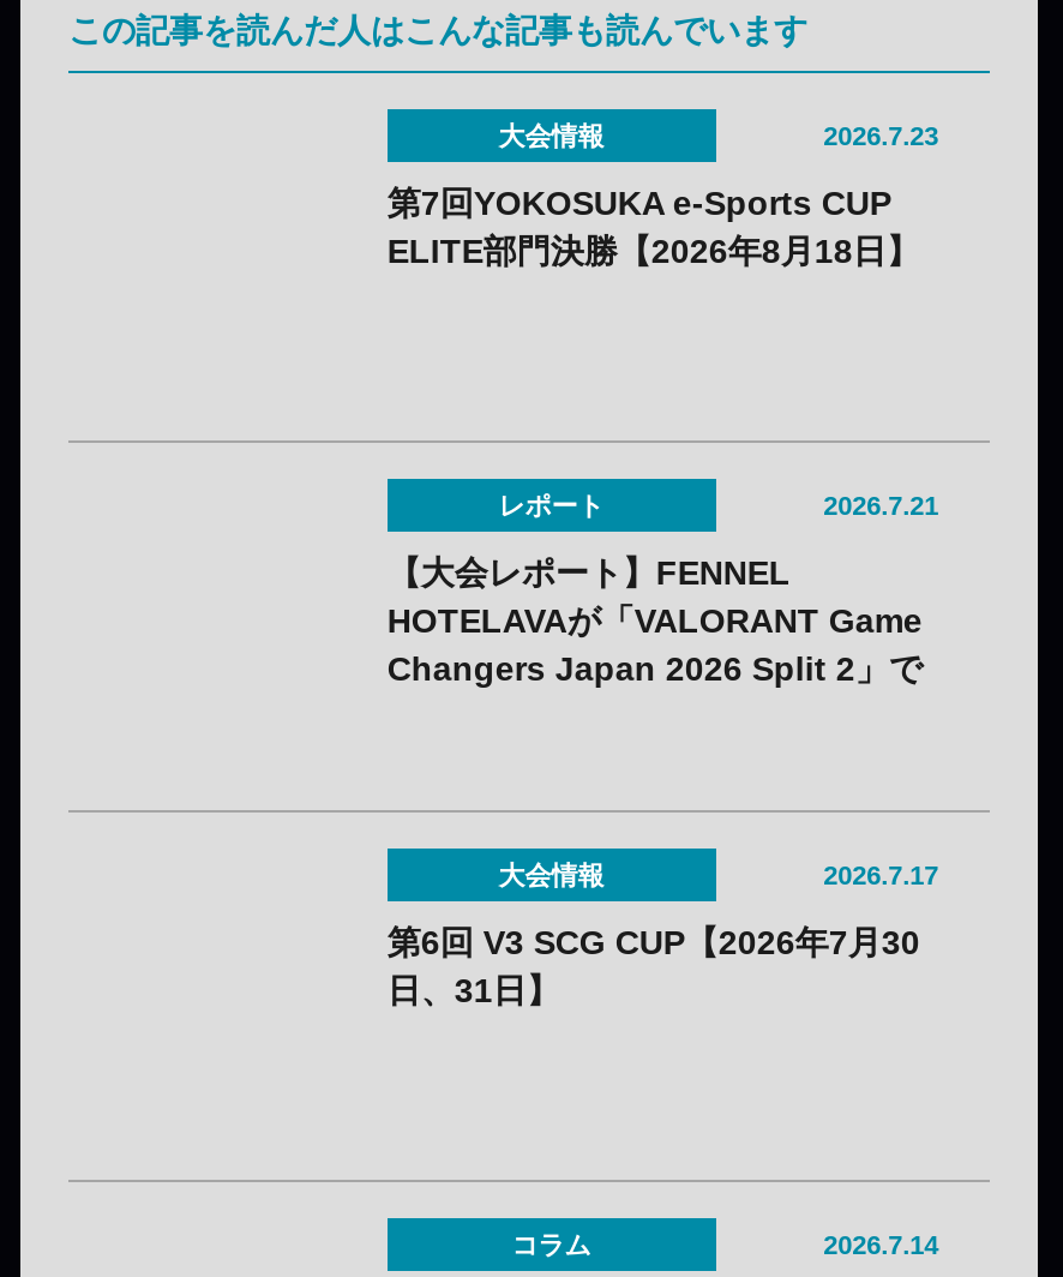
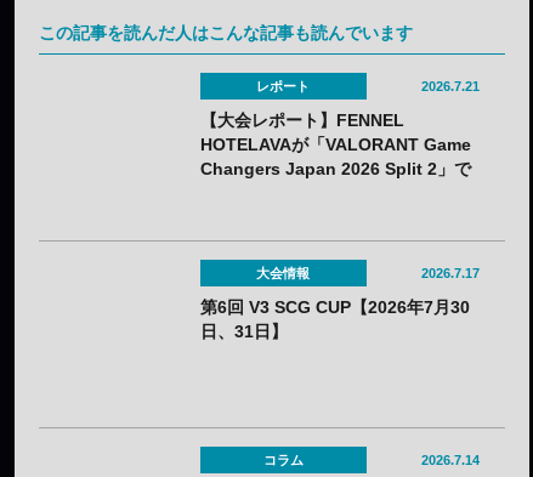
[387,121,938,271] 大会情報 | 2026.7.23 | 第7回YOKOSUKA e-Sports CUP | ELITE部門決勝【2026年8月18日】 -> none

